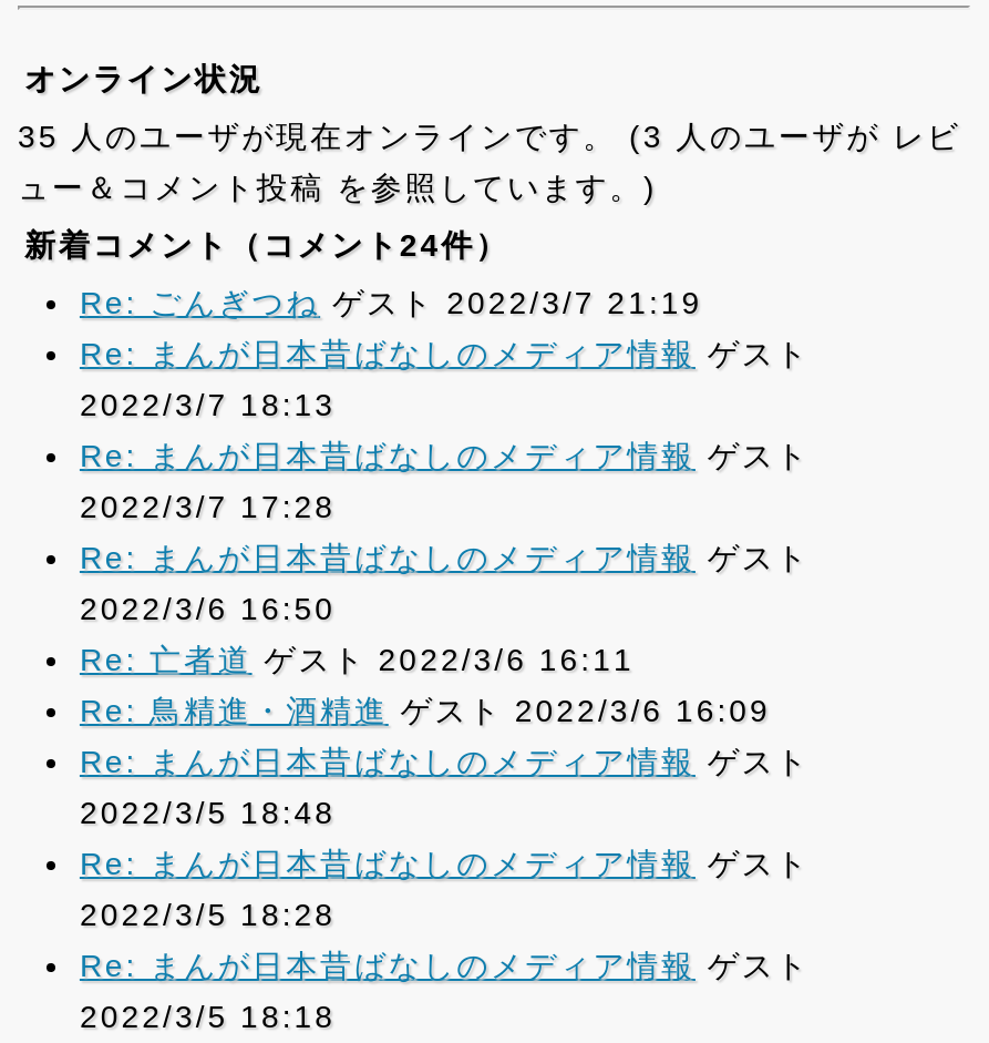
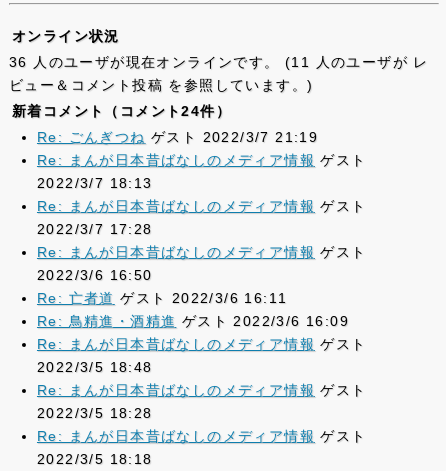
[18,119,961,206] 35 人のユーザが現在オンラインです。 (3 人のユーザが レビ | ュー＆コメント投稿 を参照しています。) -> [9,54,429,93] 36 人のユーザが現在オンラインです。 (11 人のユーザが レ | ビュー＆コメント投稿 を参照しています。)

